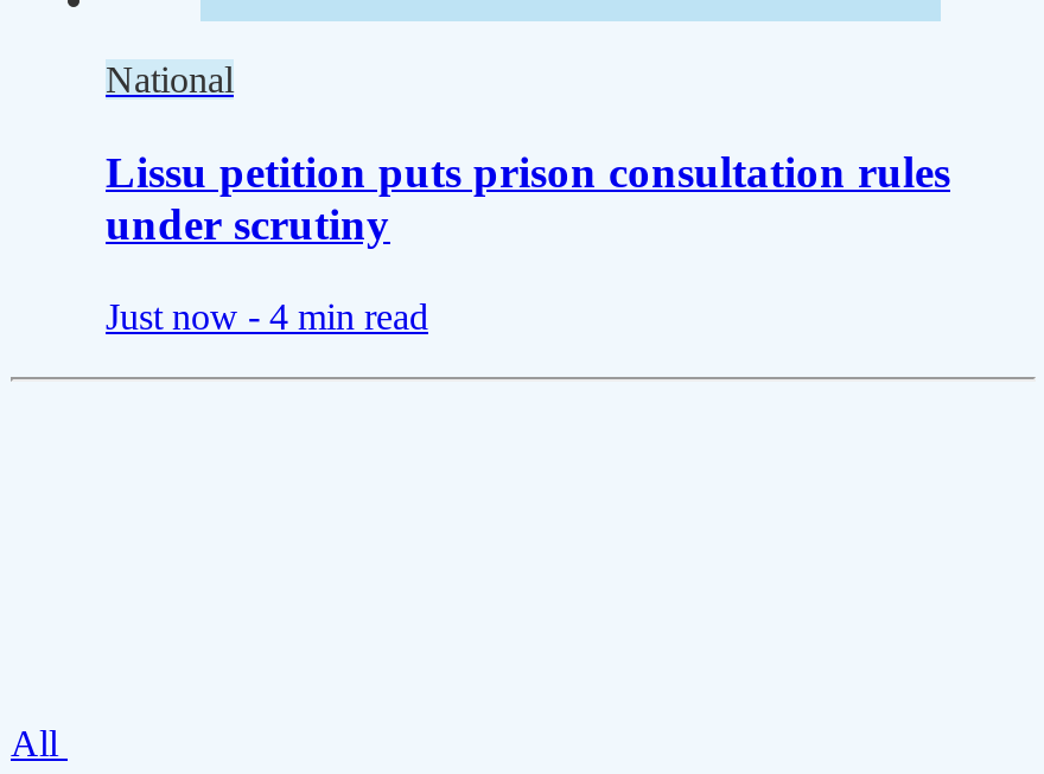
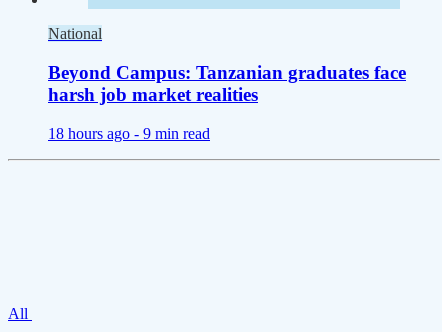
[106,147,950,248] Lissu petition puts prison consultation rules | under scrutiny -> [48,62,406,105] Beyond Campus: Tanzanian graduates face | harsh job market realities
[106,295,428,336] Just now - 4 min read -> [48,125,210,142] 18 hours ago - 9 min read

